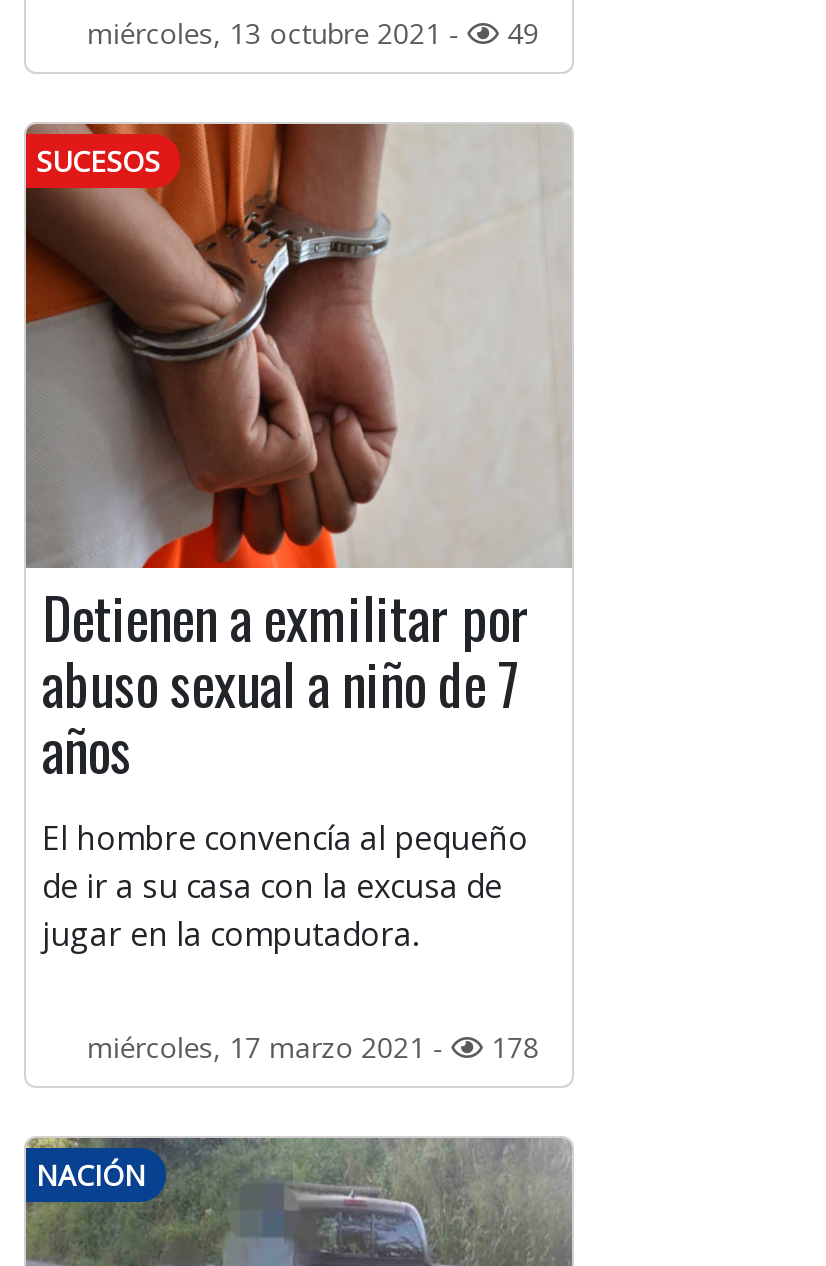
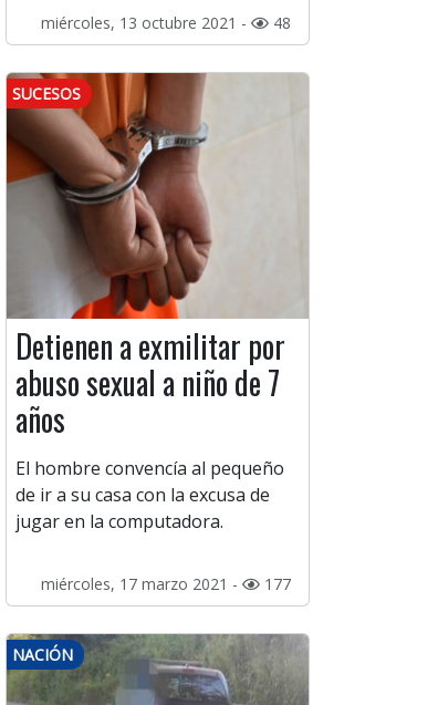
[87,14,539,52] miércoles, 13 octubre 2021 - 49 -> [41,12,291,33] miércoles, 13 octubre 2021 - 48
[87,1028,539,1066] miércoles, 17 marzo 2021 - 178 -> [41,573,291,594] miércoles, 17 marzo 2021 - 177

